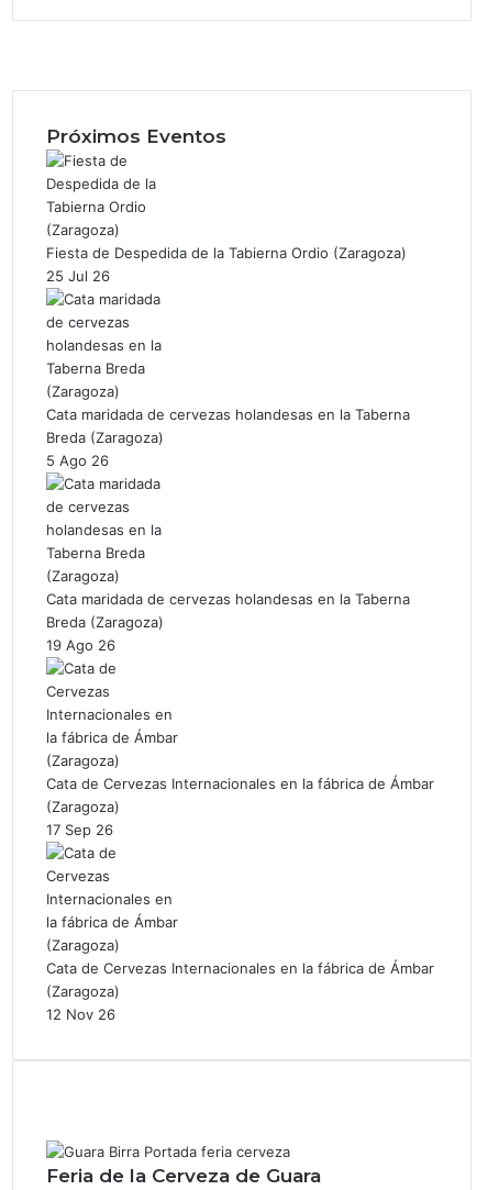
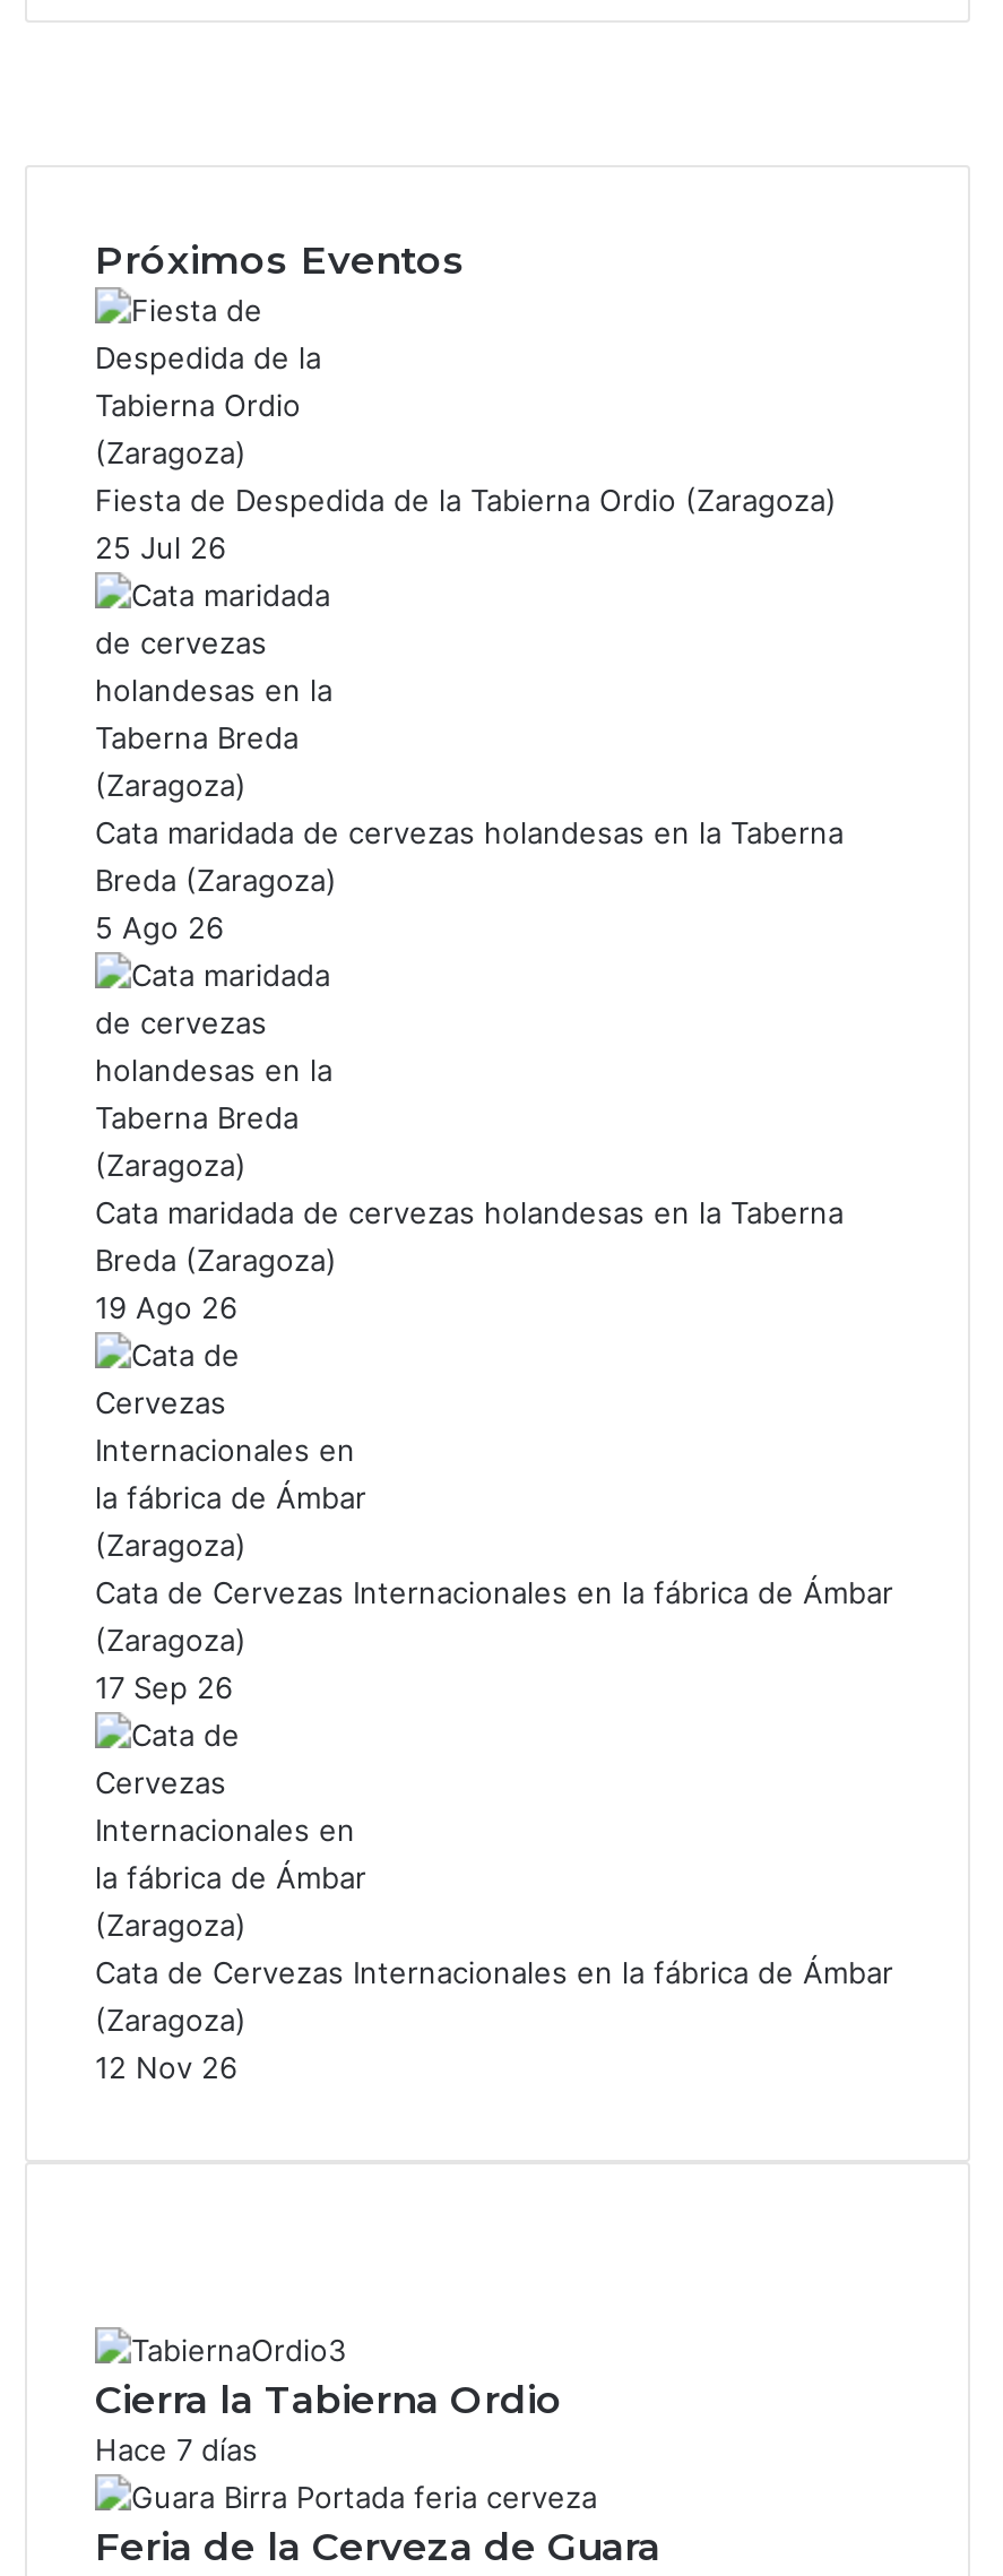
none -> [95,2377,563,2467] Cierra la Tabierna Ordio | Hace 7 días

